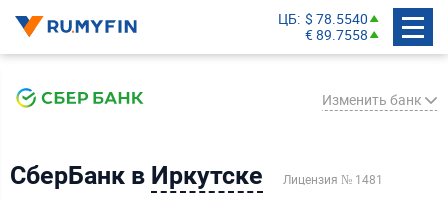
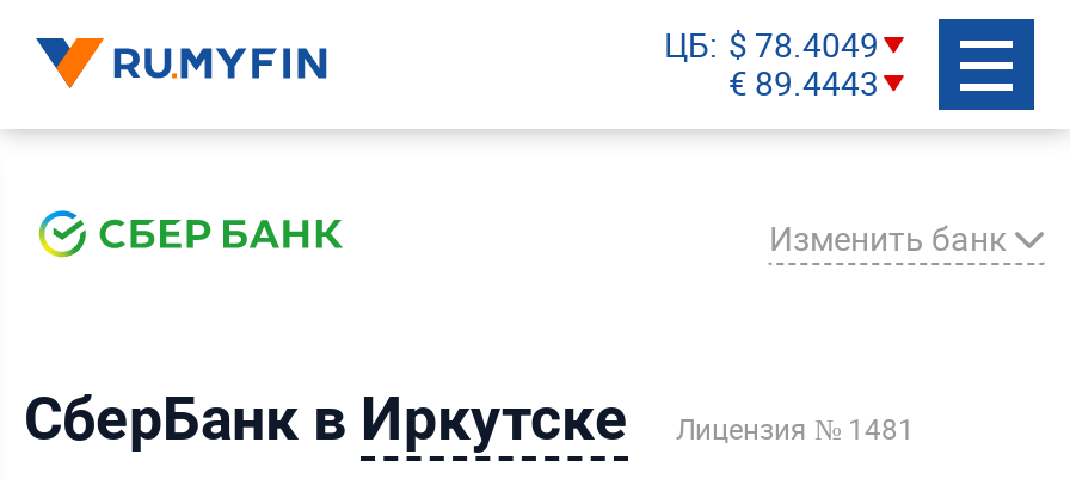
[278,8,368,27] ЦБ $ 78.5540 -> [664,20,879,66] ЦБ $ 78.4049
[305,24,368,43] € 89.7558 -> [728,59,879,104] € 89.4443

